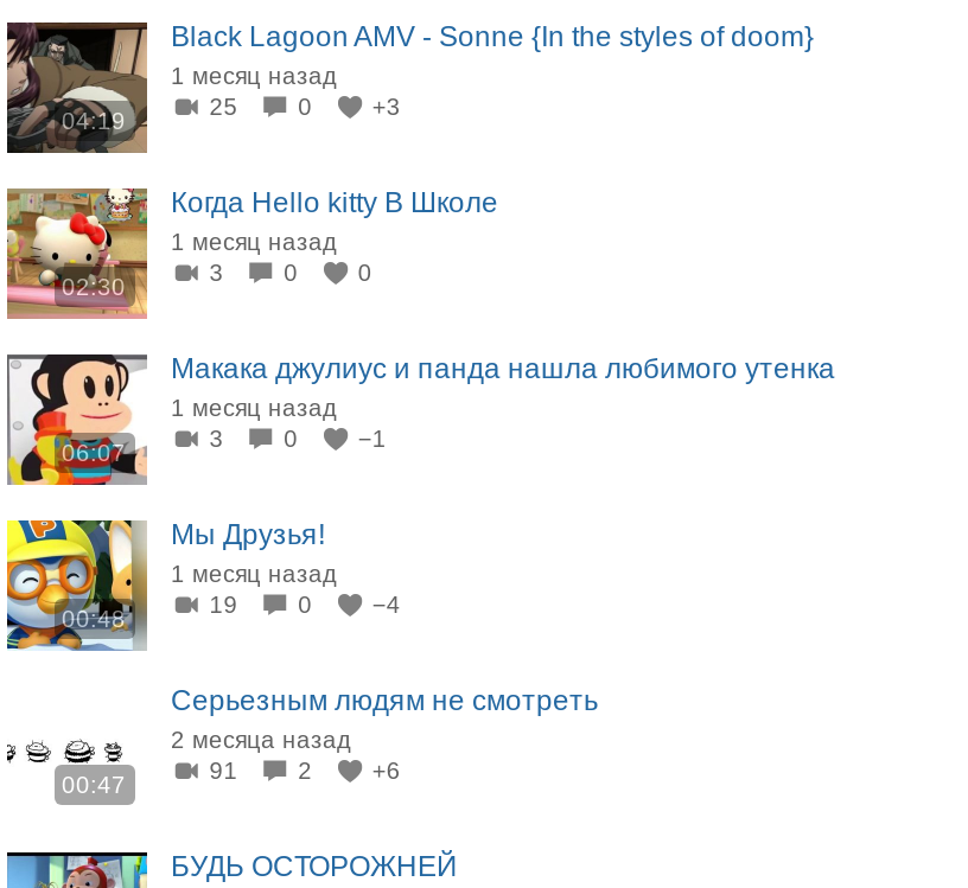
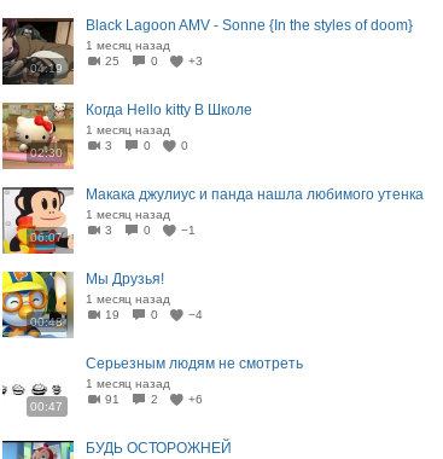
[171,727,351,753] 2 месяца назад -> [86,377,170,390] 1 месяц назад

